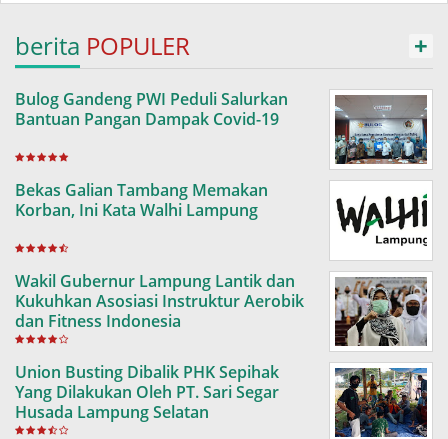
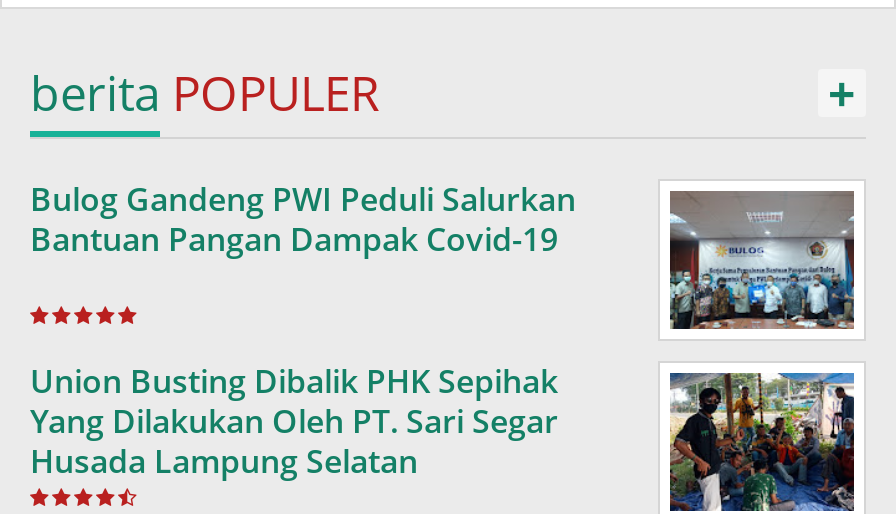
[15,179,428,332] [image] | Bekas Galian Tambang Memakan | Korban, Ini Kata Walhi Lampung | Wakil Gubernur Lampung Lantik dan | Kukuhkan Asosiasi Instruktur Aerobik | dan Fitness Indonesia -> none
[334,277,427,347] [image] -> none

